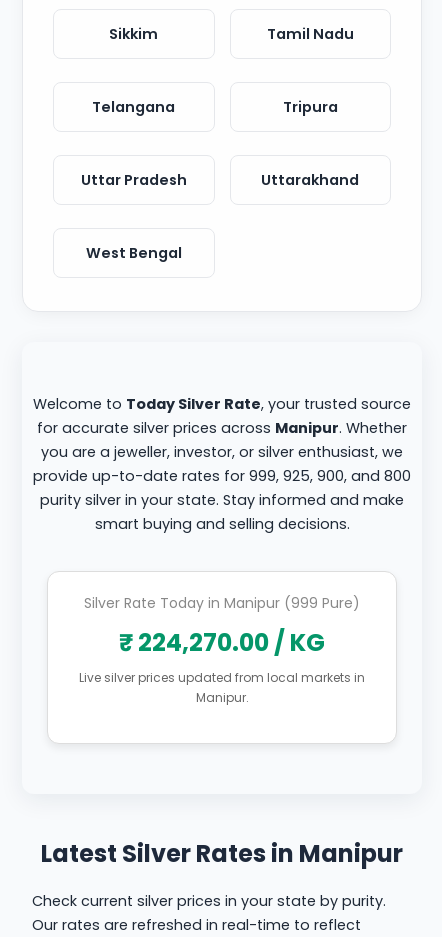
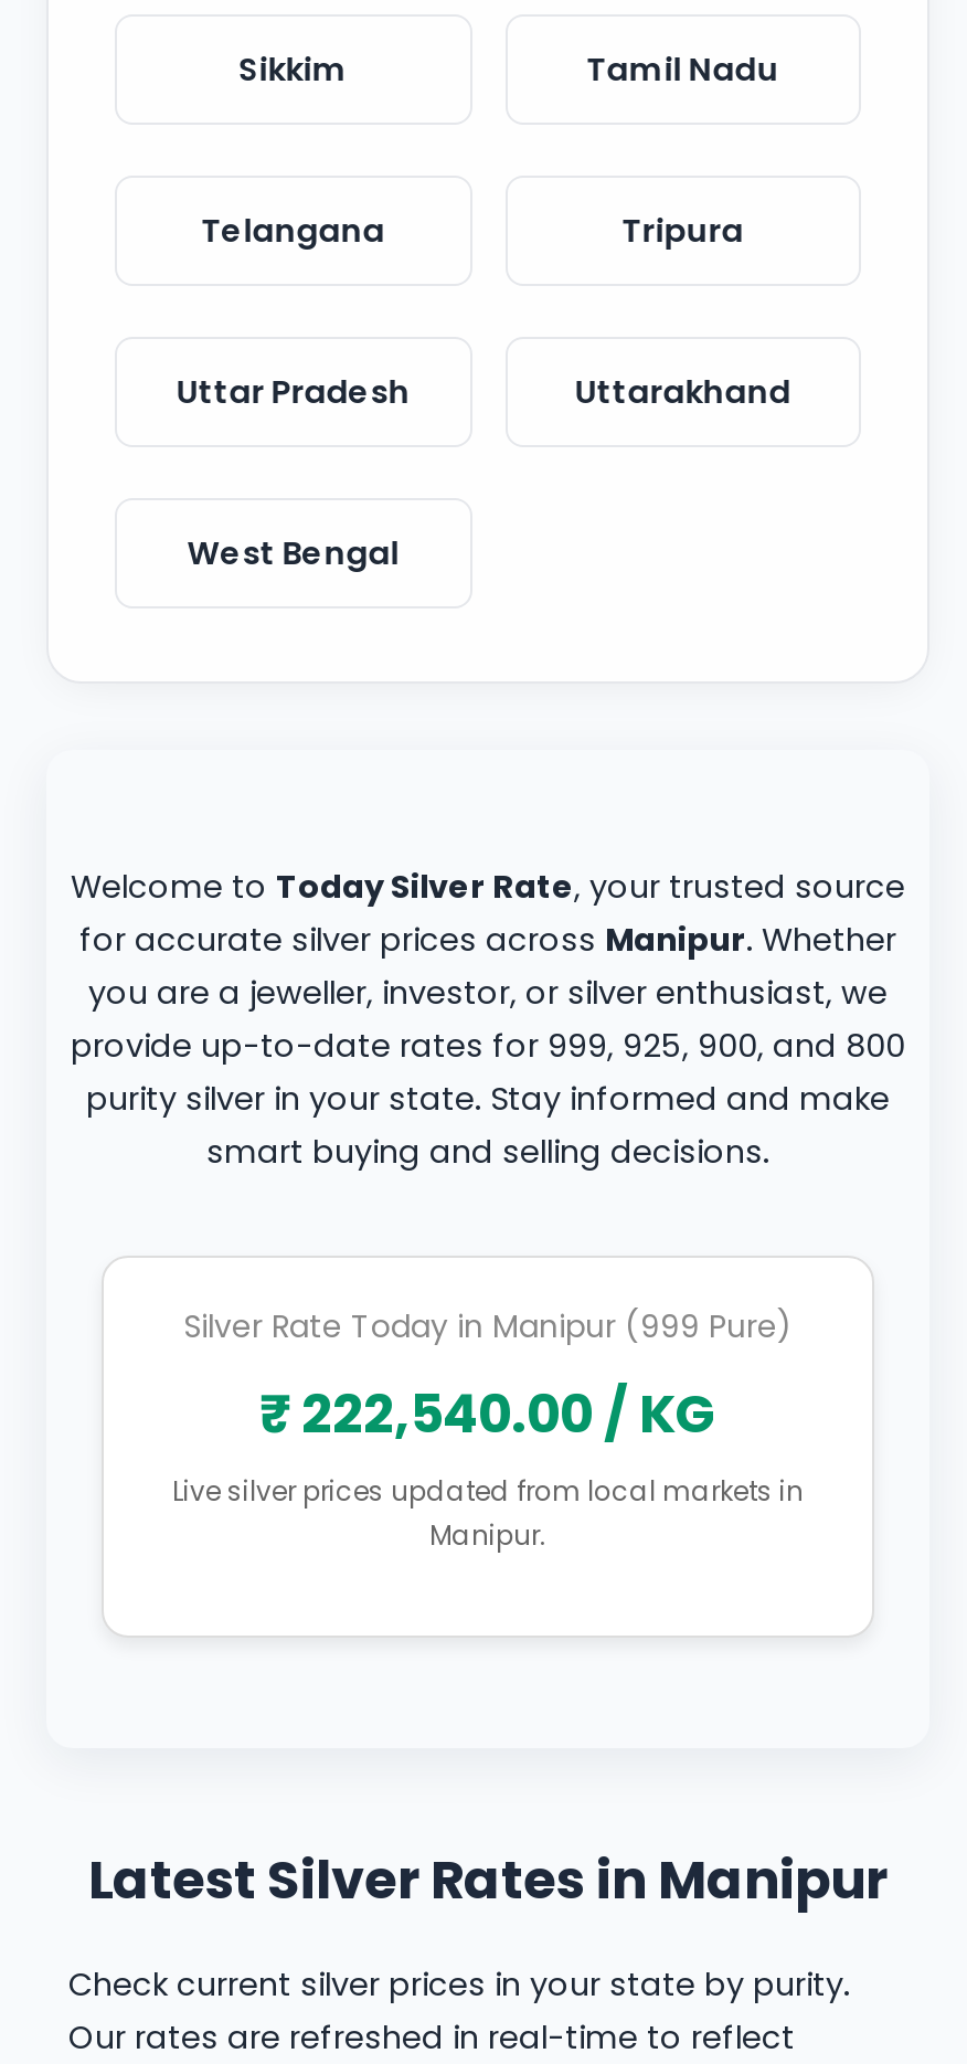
[119,626,325,659] ₹ 224,270.00 / KG -> [259,1377,716,1450] ₹ 222,540.00 / KG

